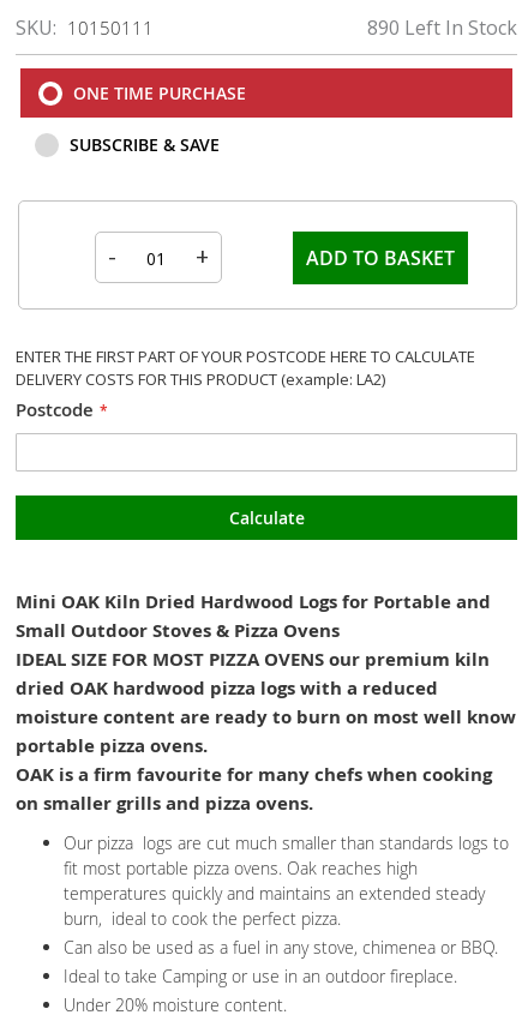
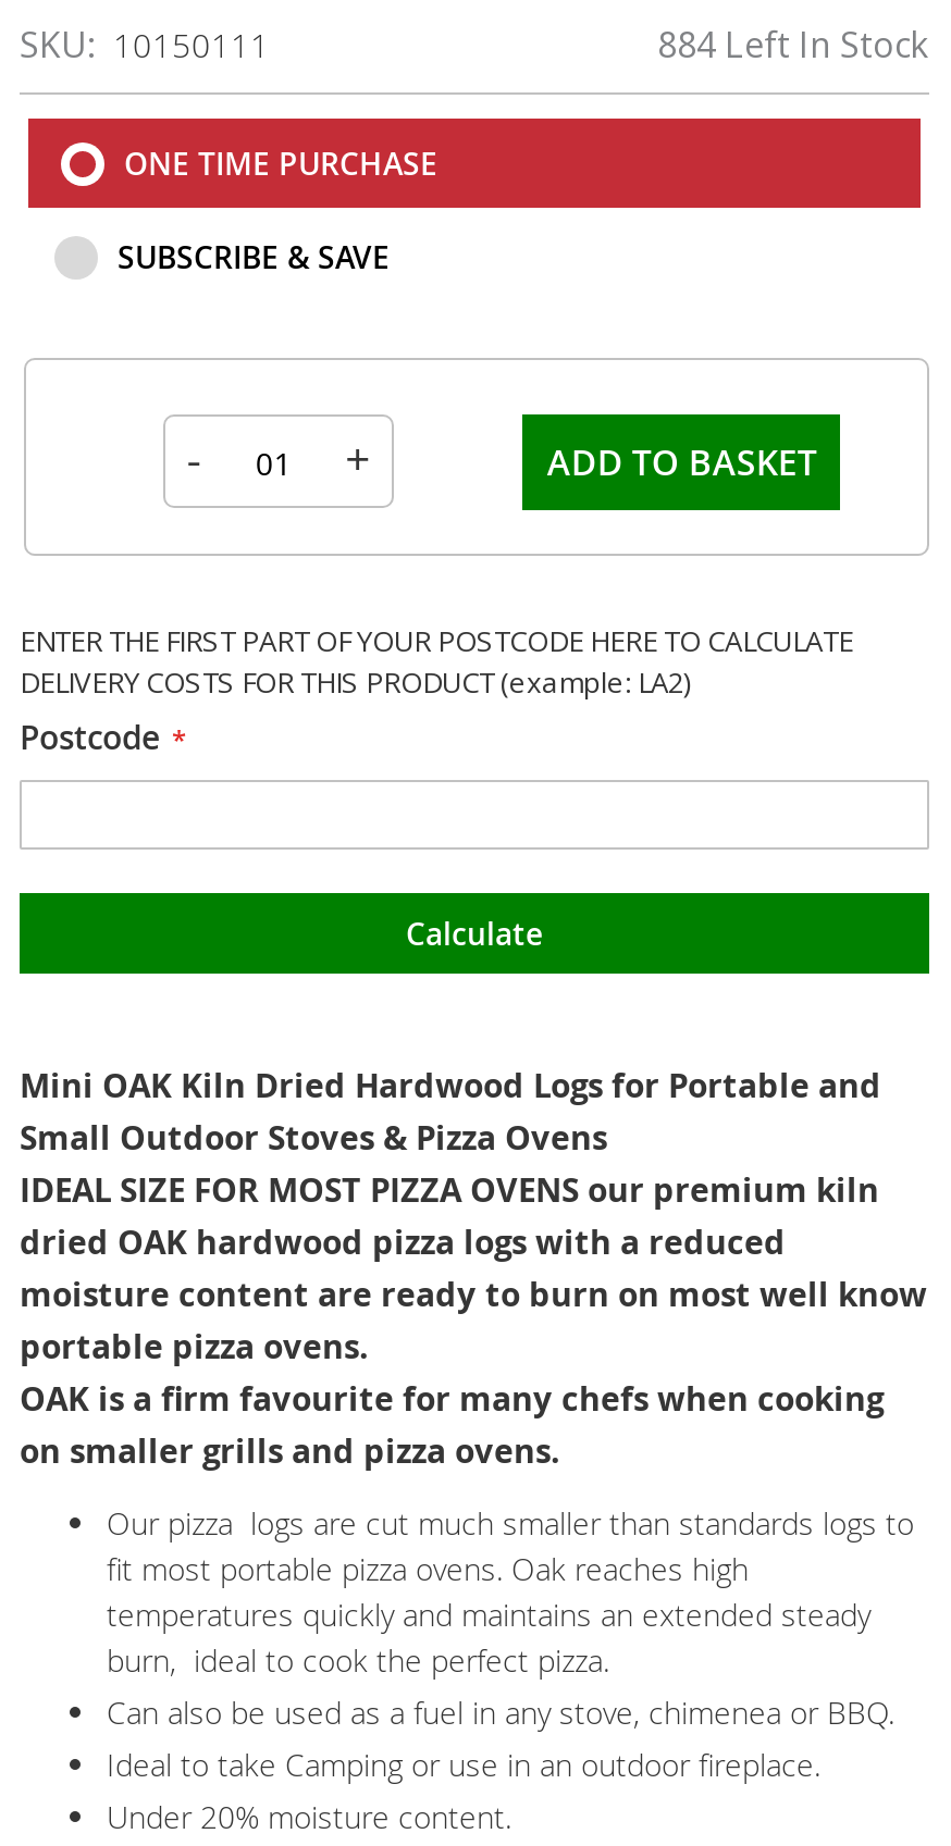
[367,14,517,40] 890 Left In Stock -> [657,20,929,67] 884 Left In Stock

